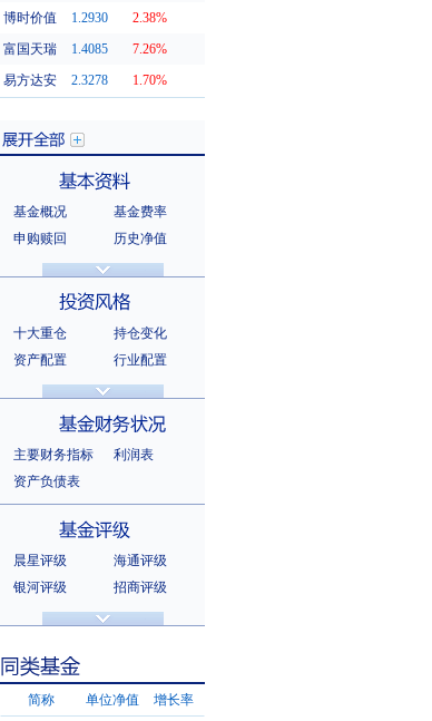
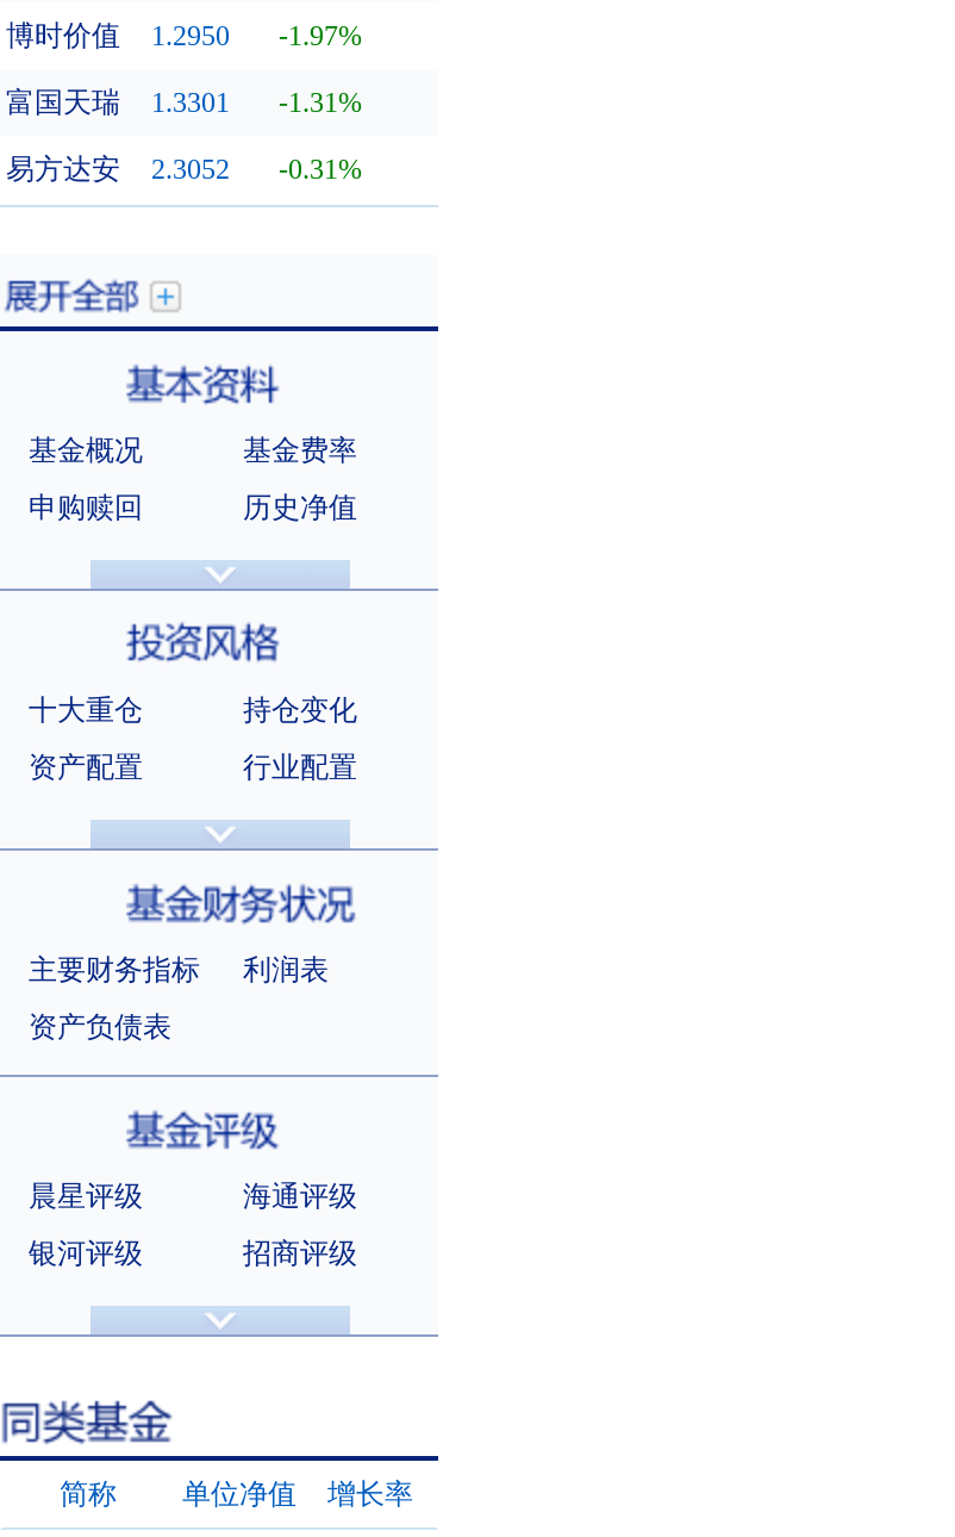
[71,10,107,26] 1.2930 -> [151,19,230,52] 1.2950
[132,10,167,26] 2.38% -> [279,19,362,52] -1.97%
[71,41,107,57] 1.4085 -> [151,86,230,119] 1.3301
[132,41,167,57] 7.26% -> [279,86,362,119] -1.31%
[71,72,107,88] 2.3278 -> [151,153,230,186] 2.3052
[132,72,167,88] 1.70% -> [279,153,362,186] -0.31%

